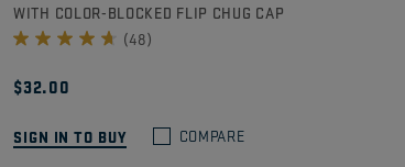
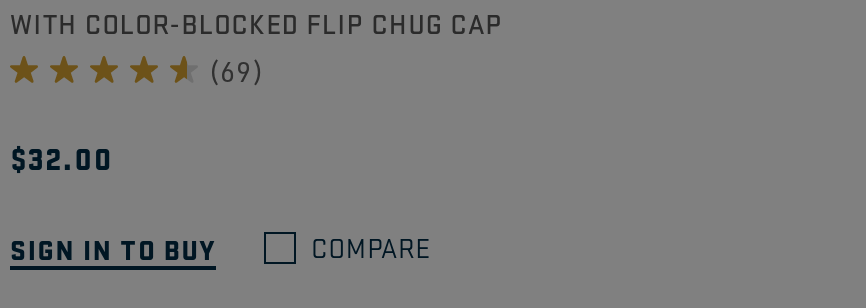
[122,29,153,48] (48) -> [208,53,264,87] (69)

